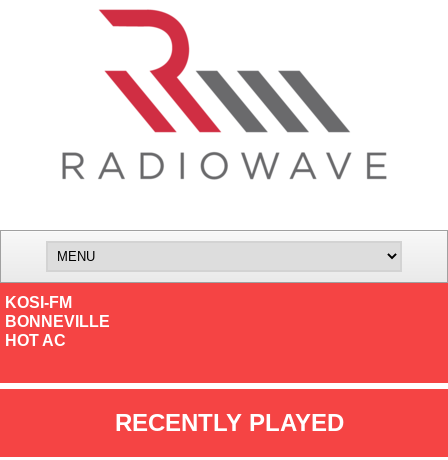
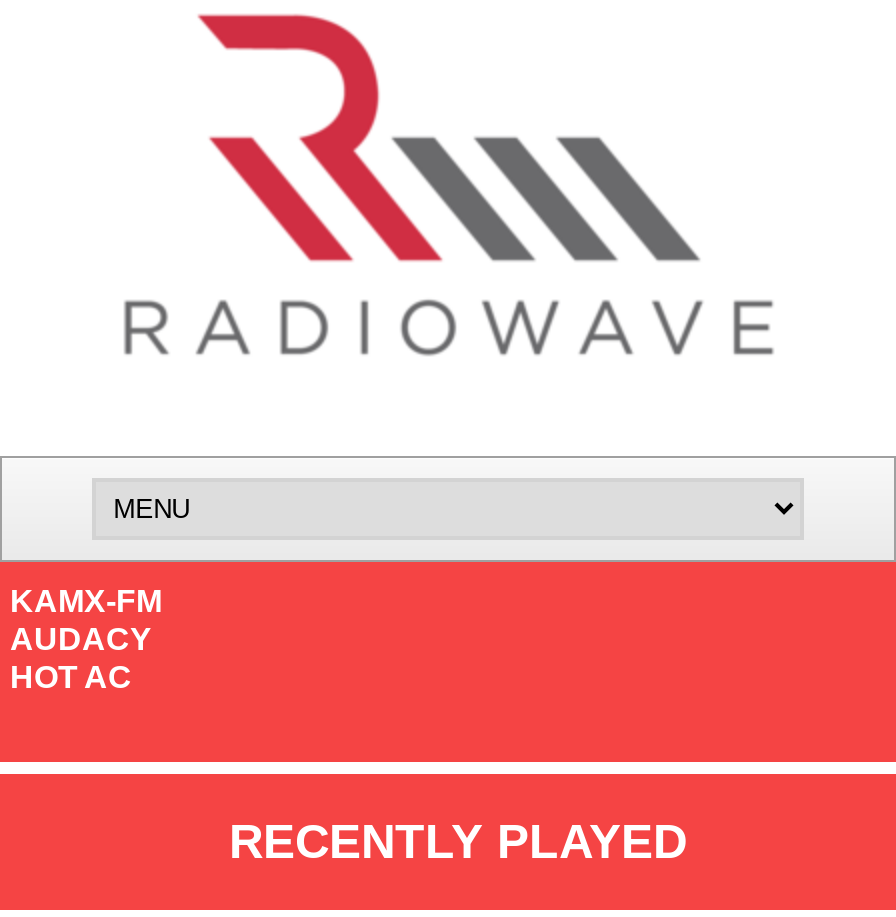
[5,294,110,330] KOSI-FM | BONNEVILLE -> [10,584,162,656] KAMX-FM | AUDACY

